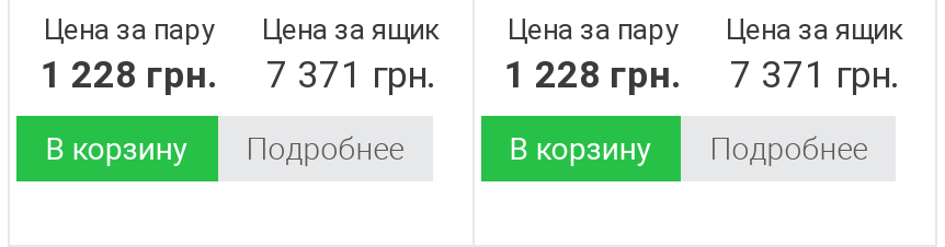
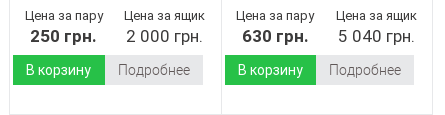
[41,52,218,96] 1 228 грн. -> [30,26,97,46] 250 грн.
[266,52,435,96] 7 371 грн. -> [126,26,203,46] 2 000 грн.
[504,52,682,96] 1 228 грн. -> [241,26,308,46] 630 грн.
[730,52,899,96] 7 371 грн. -> [337,26,414,46] 5 040 грн.

